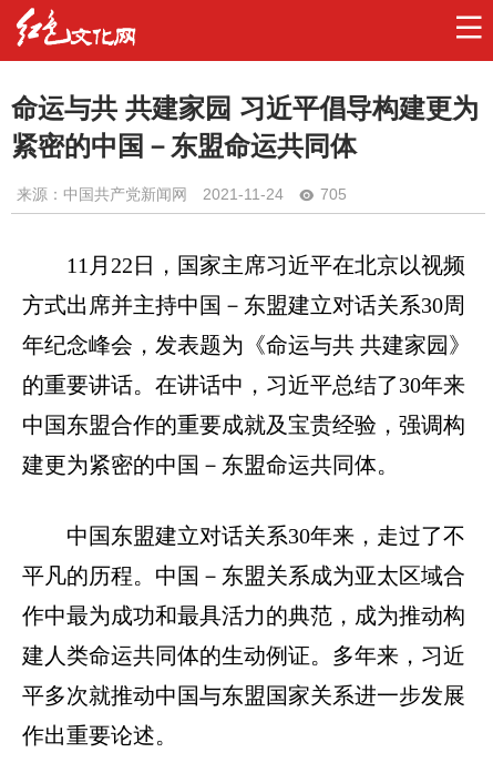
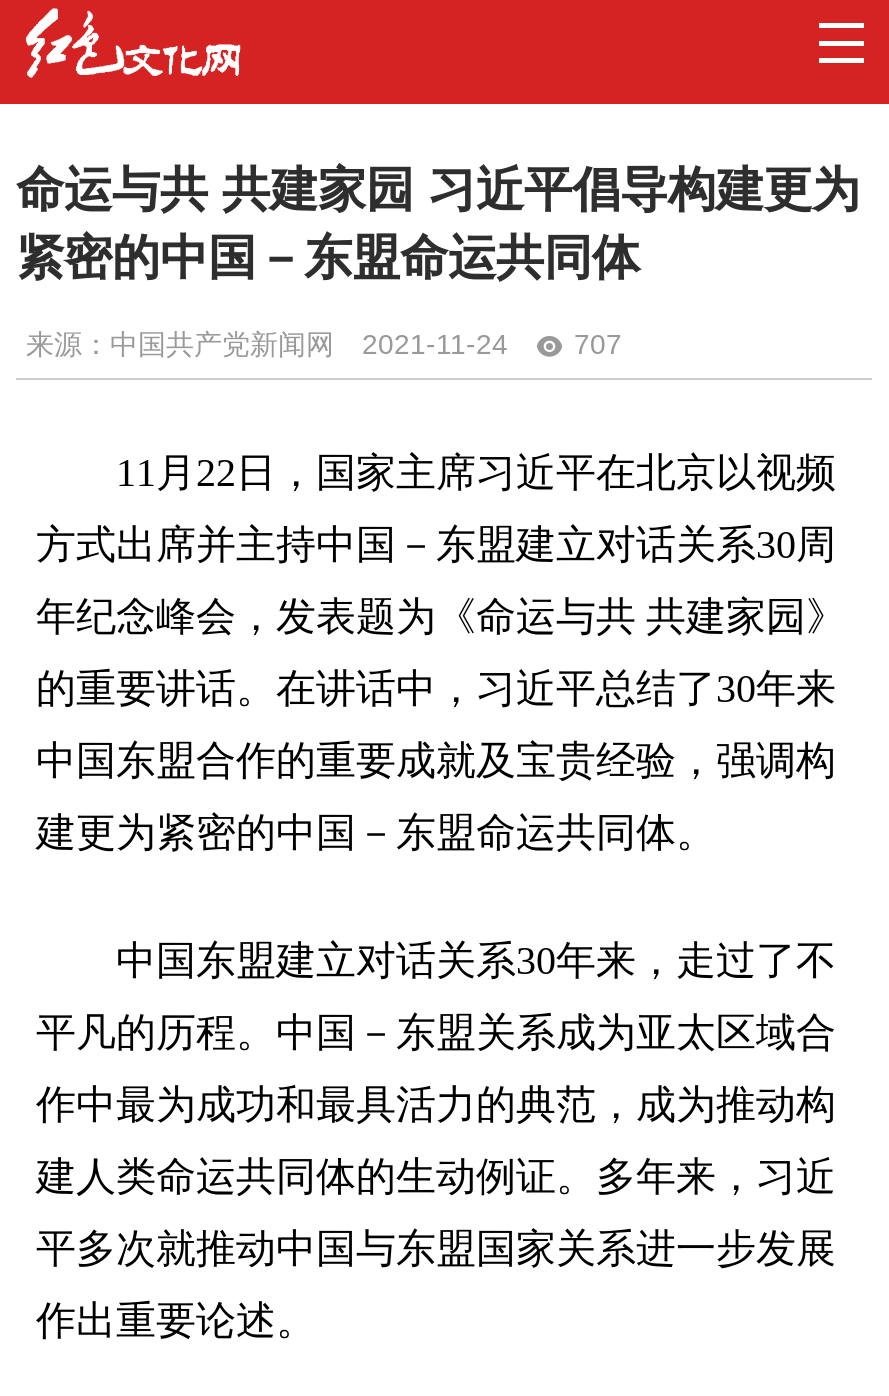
[320,185,347,203] 705 -> [574,328,622,360] 707

